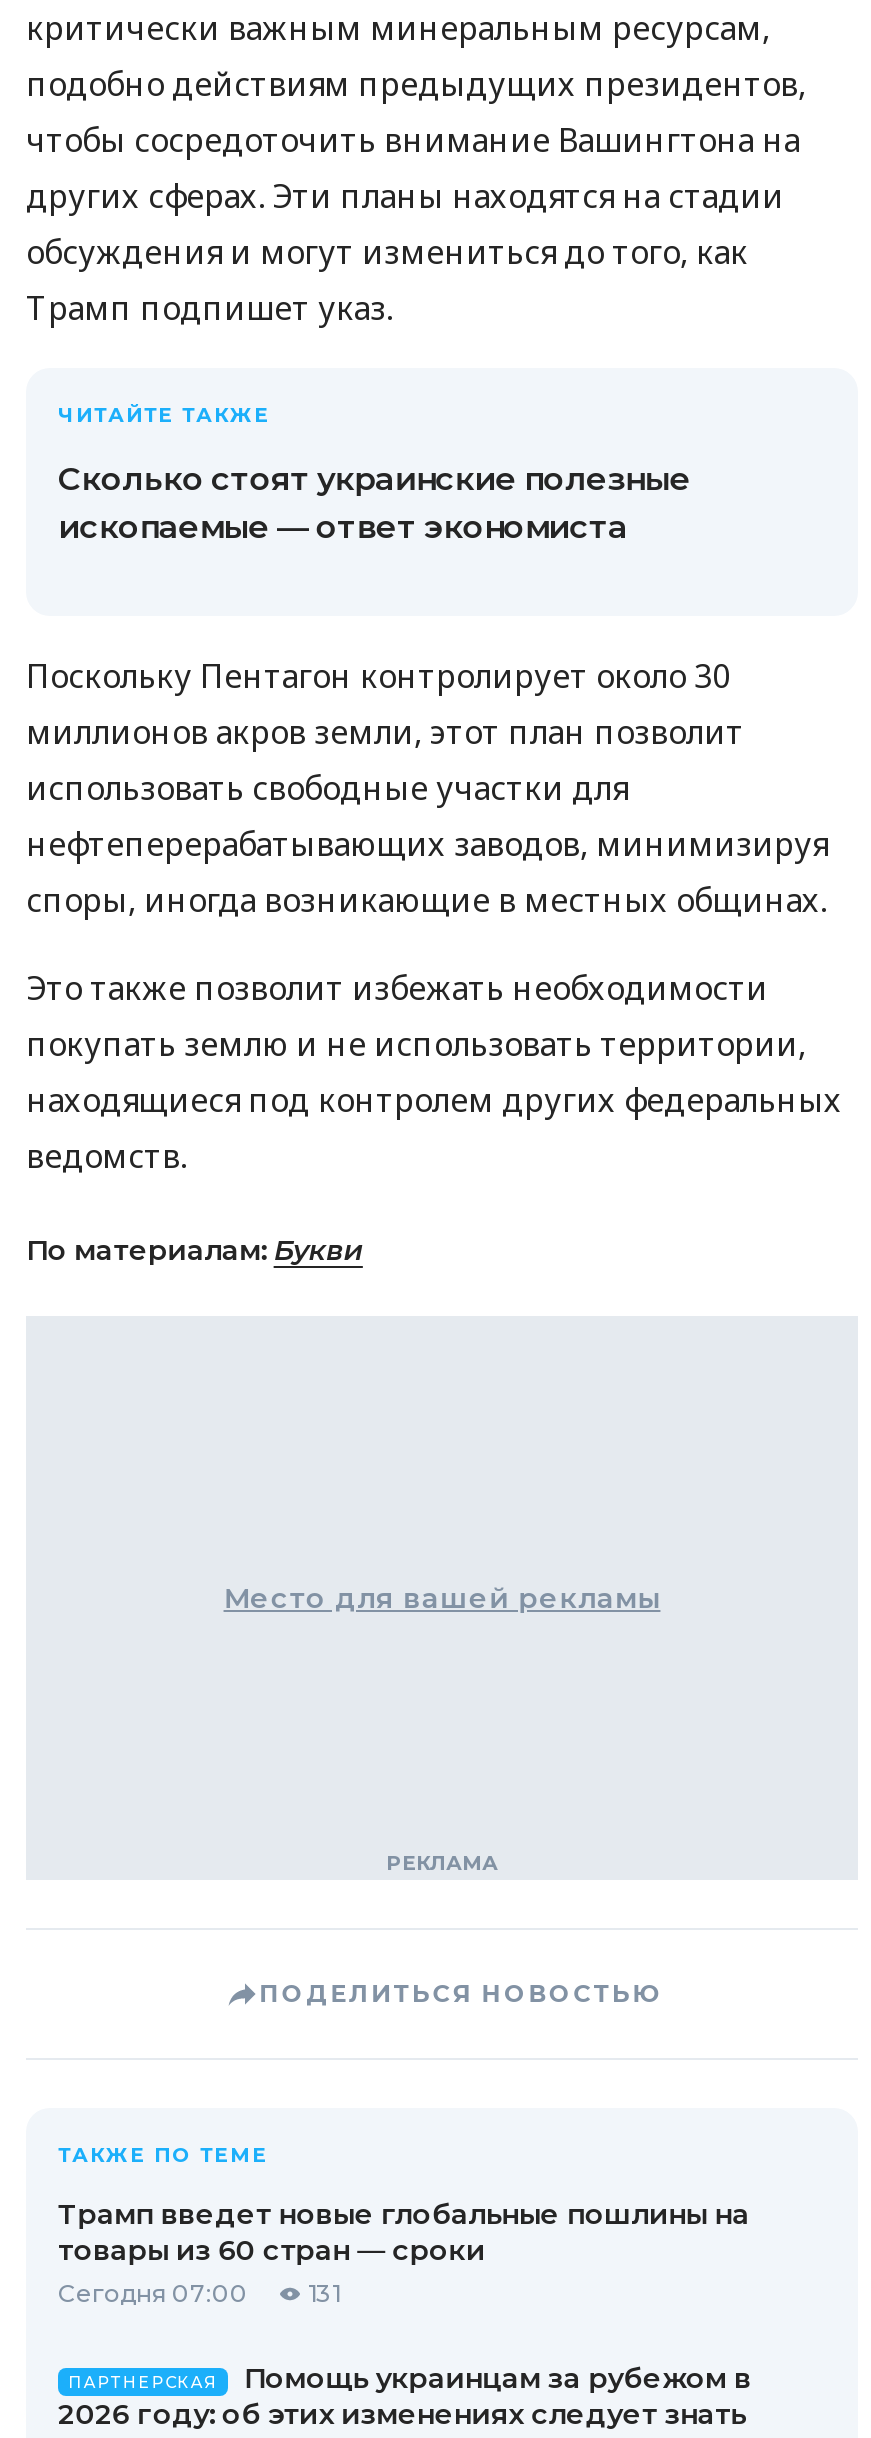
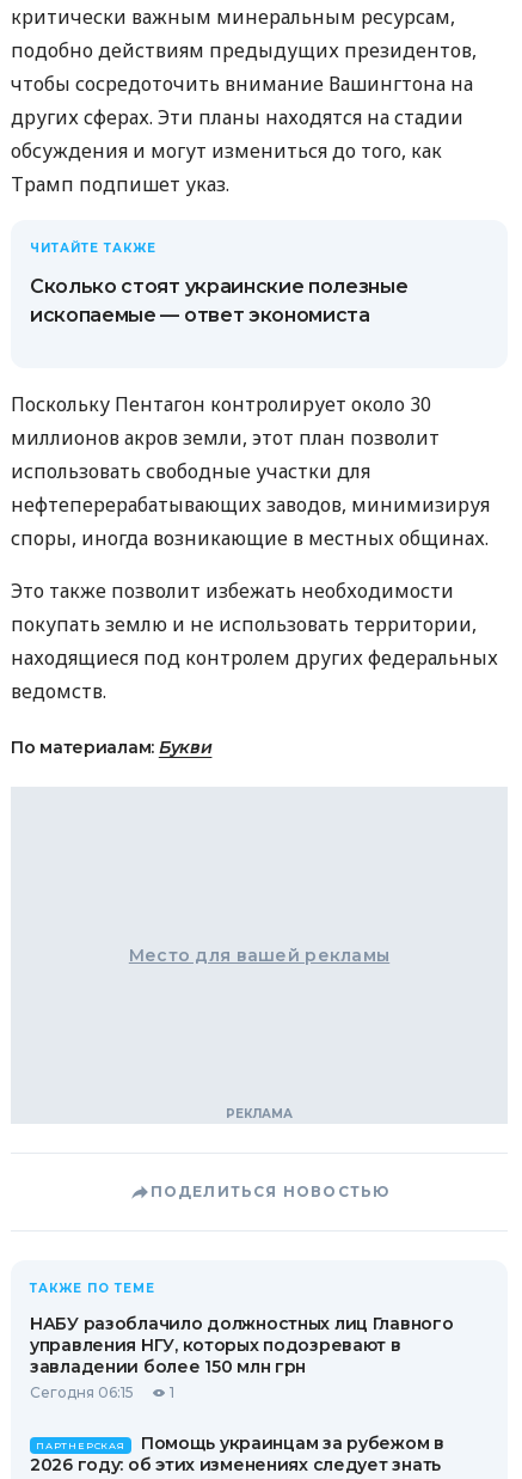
[58,2196,750,2308] Трамп введет новые глобальные пошлины на | товары из 60 стран — сроки | Сегодня 07:00 | 131 -> [30,1313,453,1401] НАБУ разоблачило должностных лиц Главного | управления НГУ, которых подозревают в | завладении более 150 млн грн | Сегодня 06:15 | 1

